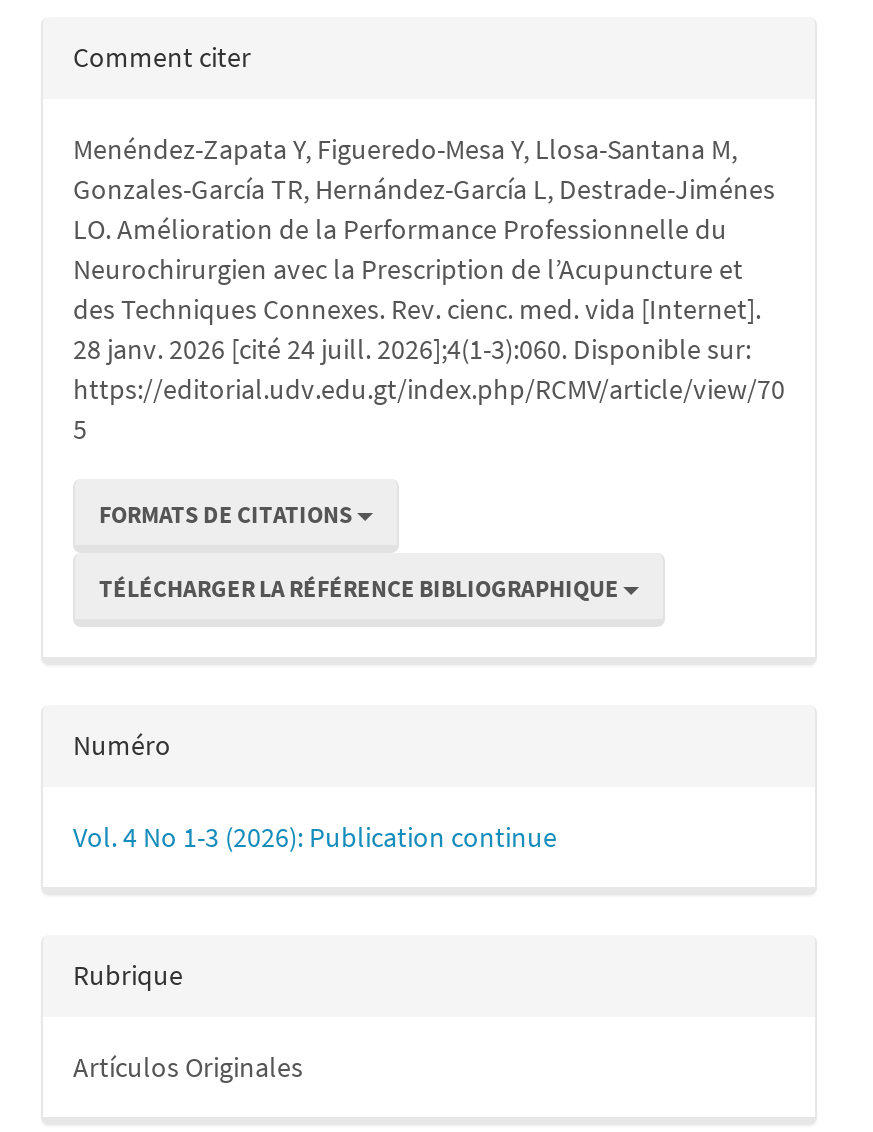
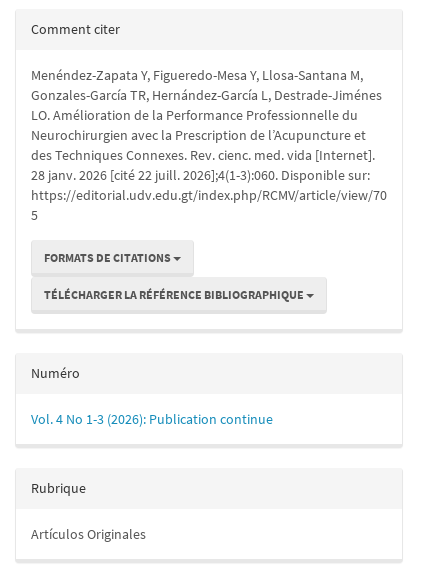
[73,331,751,367] 28 janv. 2026 [cité 24 juill. 2026];4(1-3):060. Disponible sur: -> [31,166,370,184] 28 janv. 2026 [cité 22 juill. 2026];4(1-3):060. Disponible sur:

